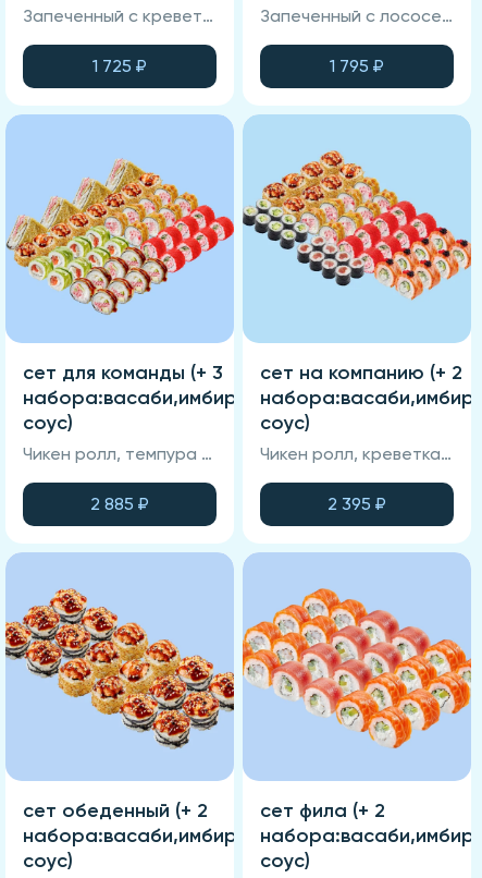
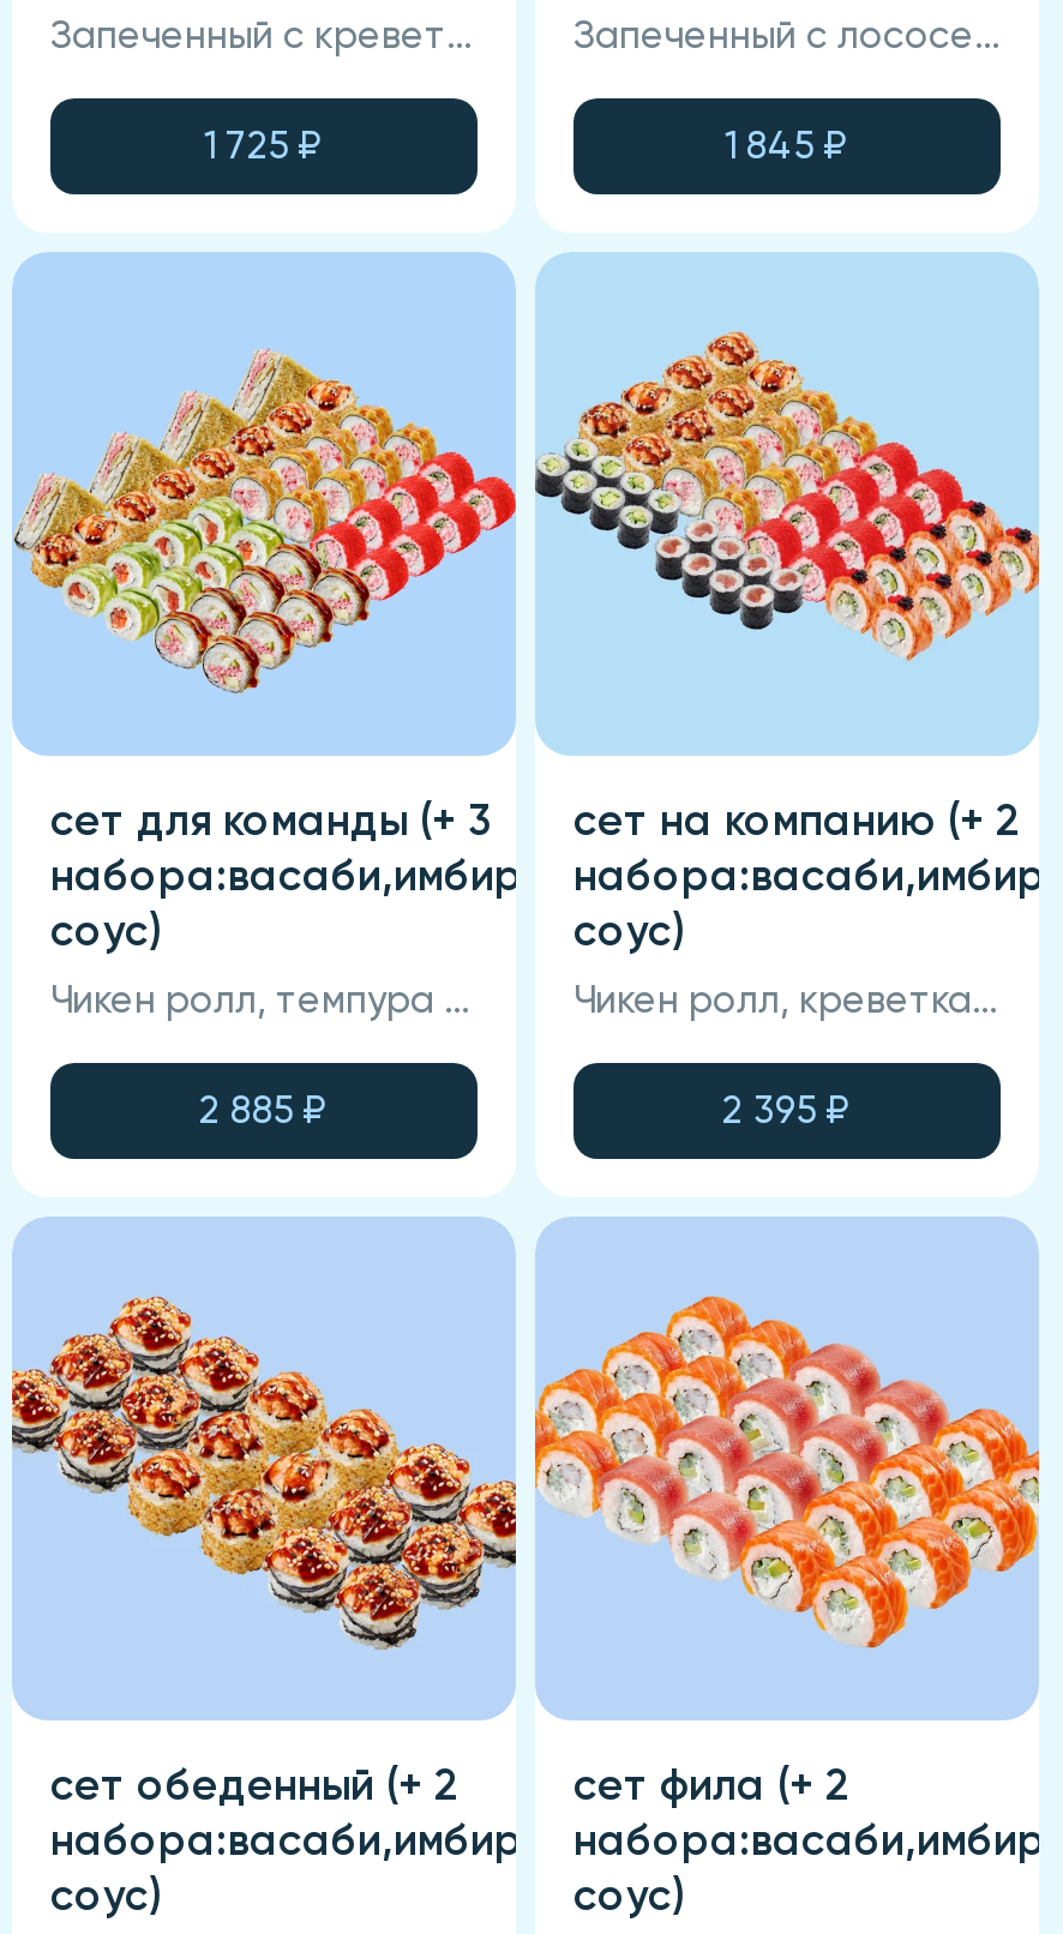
[330,56,384,76] 1 795 ₽ -> [725,123,849,168] 1 845 ₽

